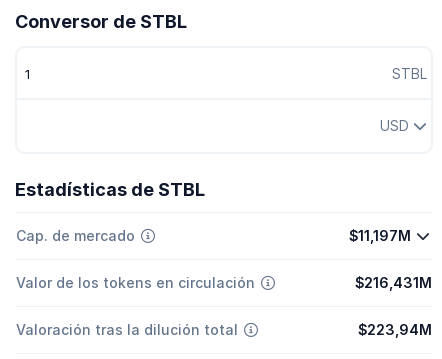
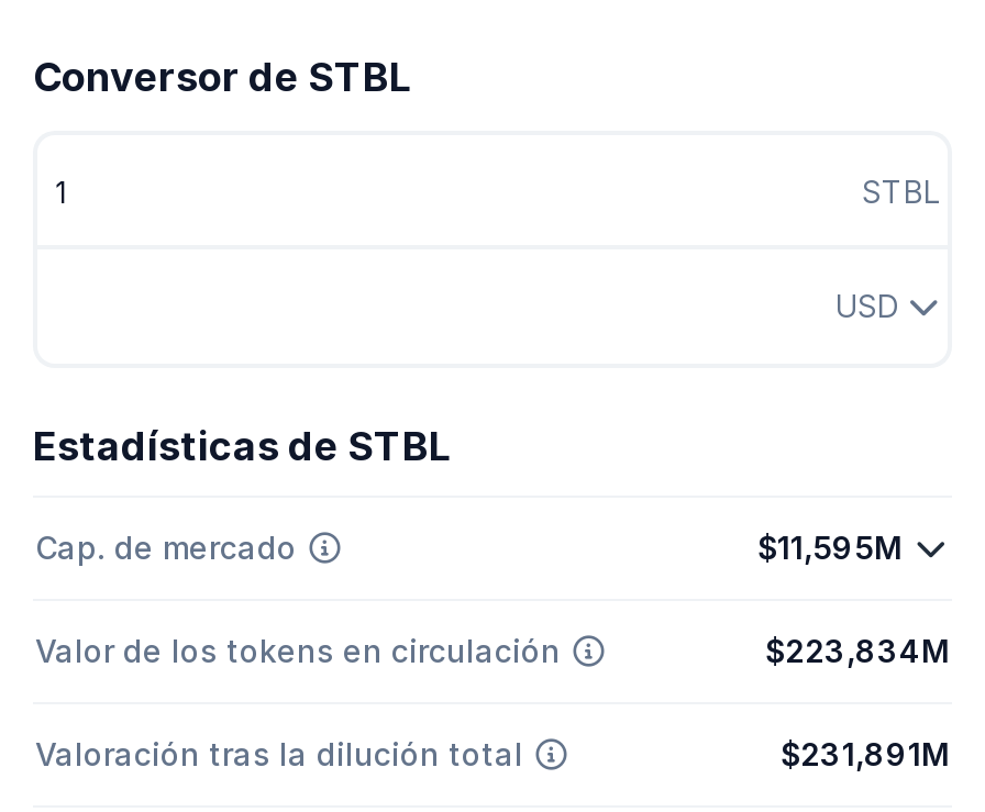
[348,227,410,244] $11,197M -> [757,529,903,566] $11,595M
[355,274,432,291] $216,431M -> [765,632,950,669] $223,834M
[358,321,432,338] $223,94M -> [781,735,950,772] $231,891M

